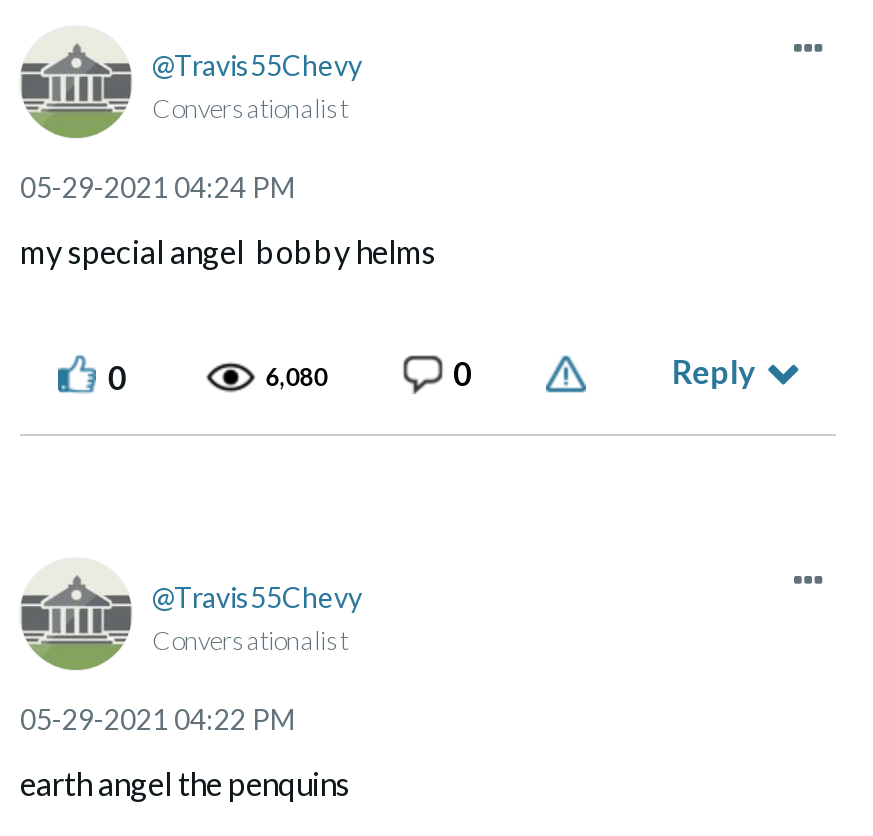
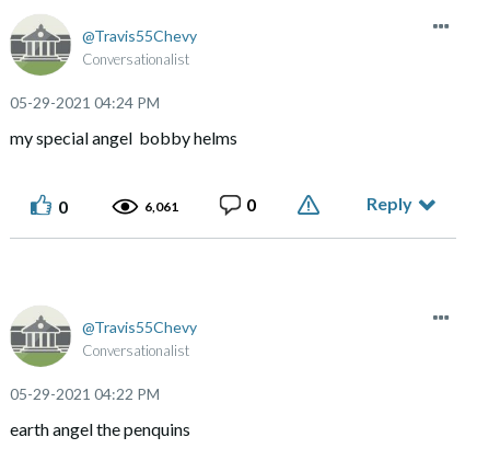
[265,361,327,391] 6,080 -> [144,198,178,214] 6,061

